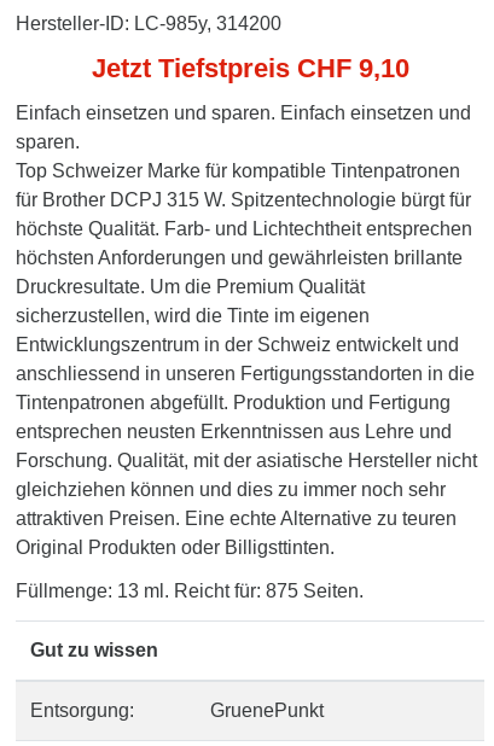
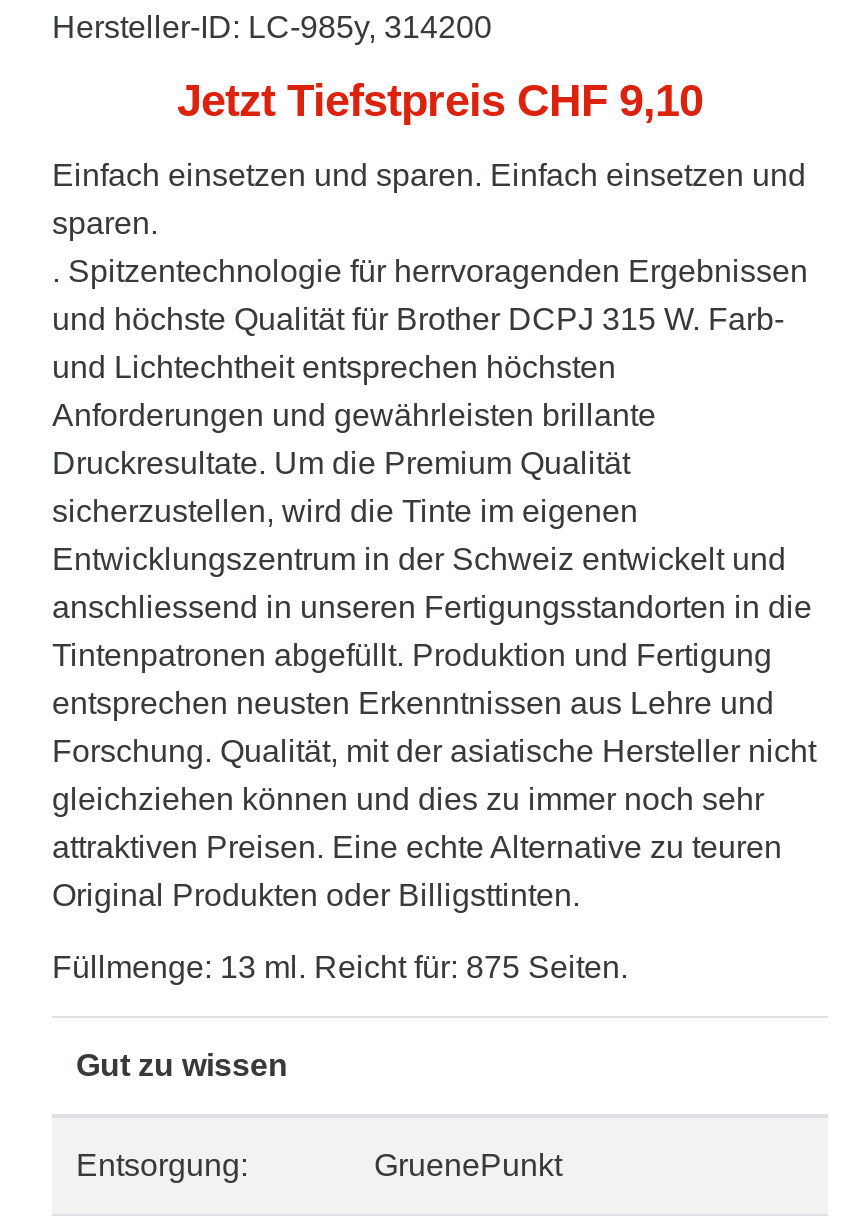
[16,161,472,268] Top Schweizer Marke für kompatible Tintenpatronen | für Brother DCPJ 315 W. Spitzentechnologie bürgt für | höchste Qualität. Farb- und Lichtechtheit entsprechen | höchsten Anforderungen und gewährleisten brillante -> [52,254,808,432] . Spitzentechnologie für herrvoragenden Ergebnissen | und höchste Qualität für Brother DCPJ 315 W. Farb- | und Lichtechtheit entsprechen höchsten | Anforderungen und gewährleisten brillante

